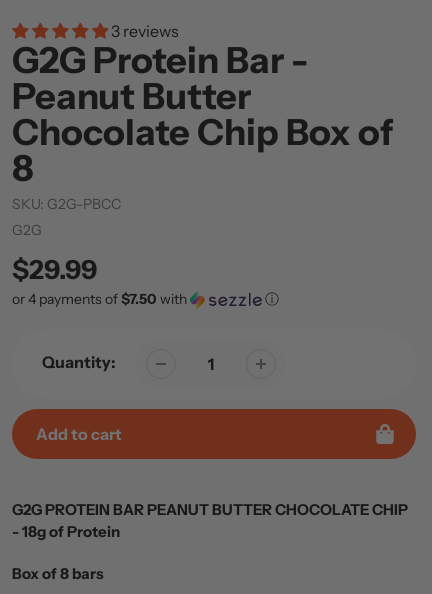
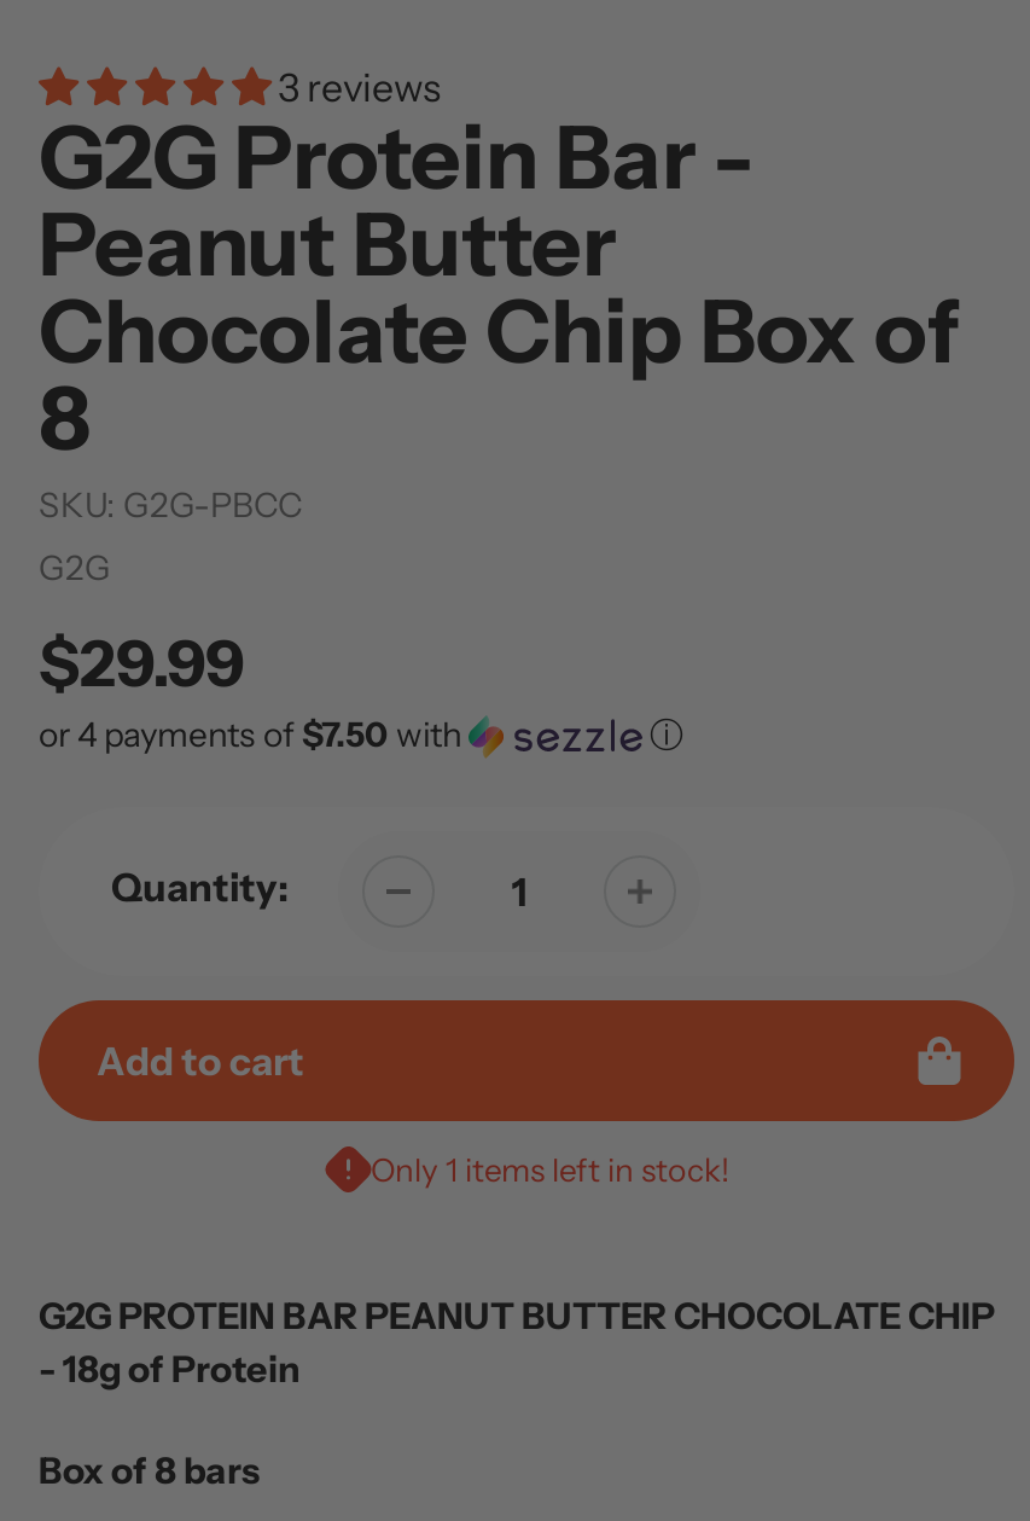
none -> [371,1150,731,1189] Only 1 items left in stock!

